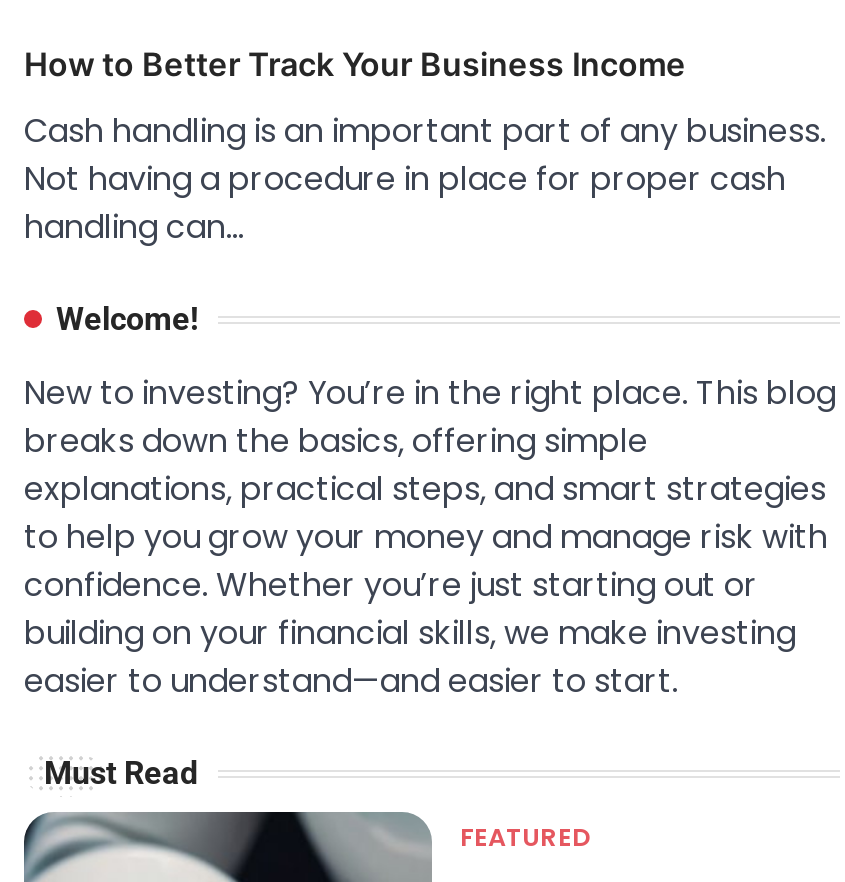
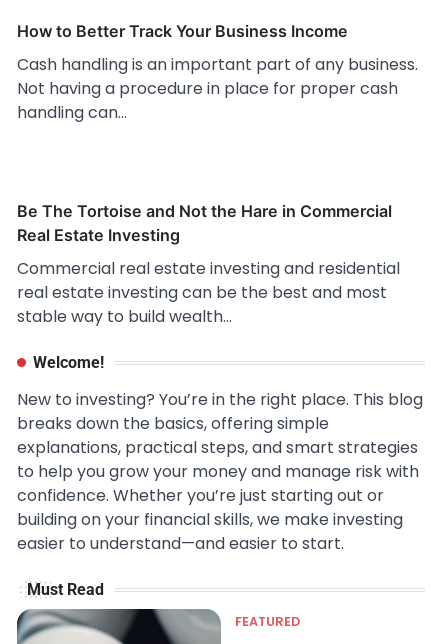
none -> [17,201,400,328] Be The Tortoise and Not the Hare in Commercial | Real Estate Investing | Commercial real estate investing and residential | real estate investing can be the best and most | stable way to build wealth…

